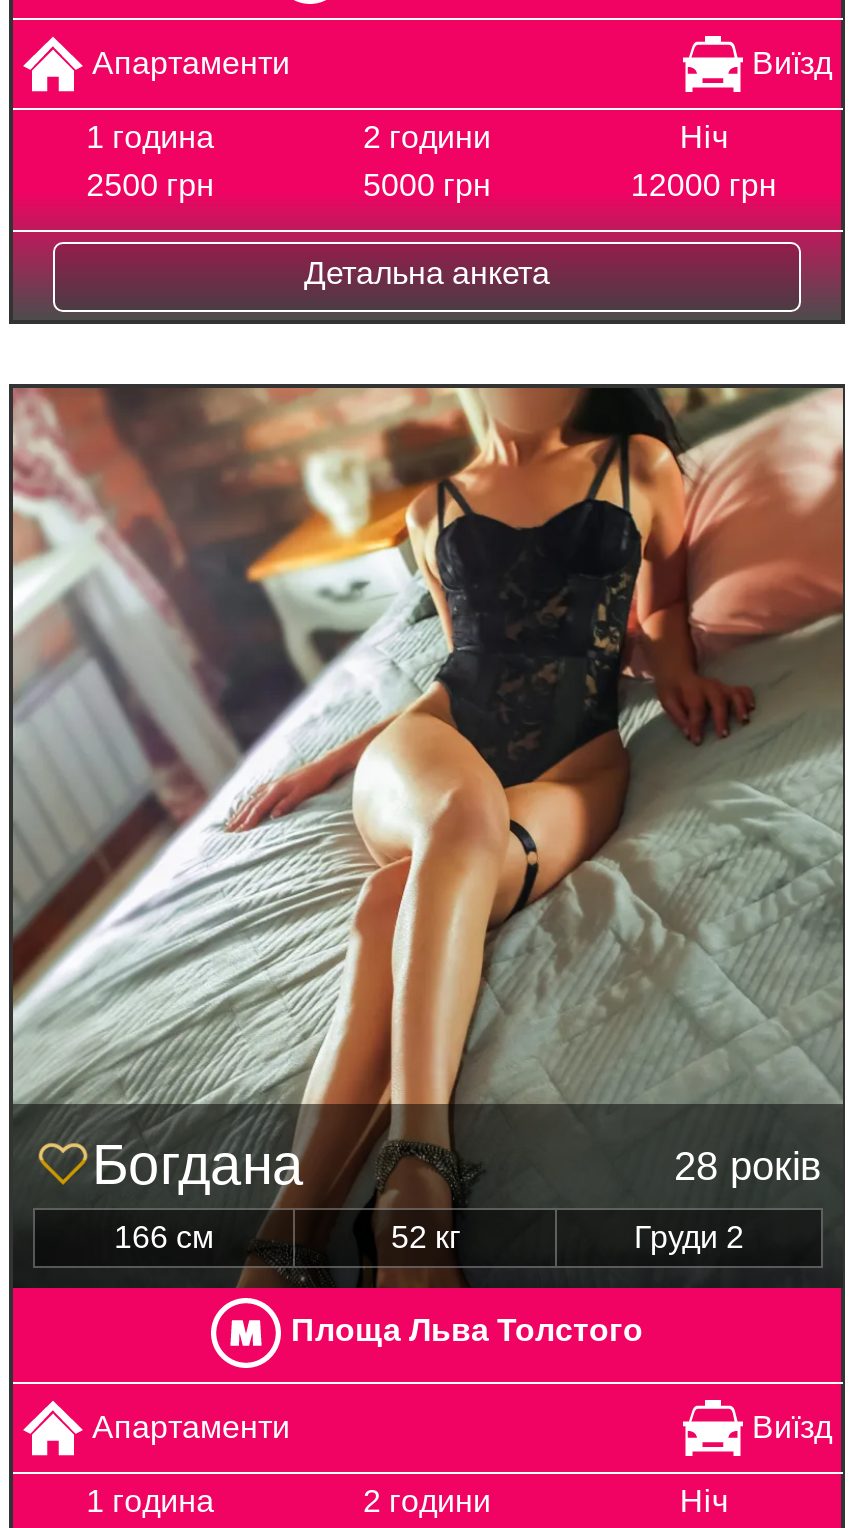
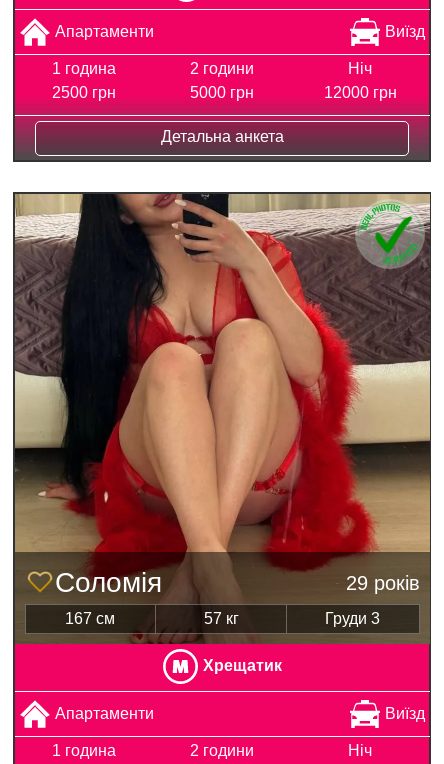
[11,386,845,1370] [image] | Богдана | 28 років -> [14,193,431,685] [image] | Соломія | 29 років
[114,1220,744,1254] 166 см | 52 кг | Груди 2 -> [65,610,380,627] 167 см | 57 кг | Груди 3
[291,1313,643,1347] Площа Льва Толстого -> [202,657,281,674] Хрещатик

